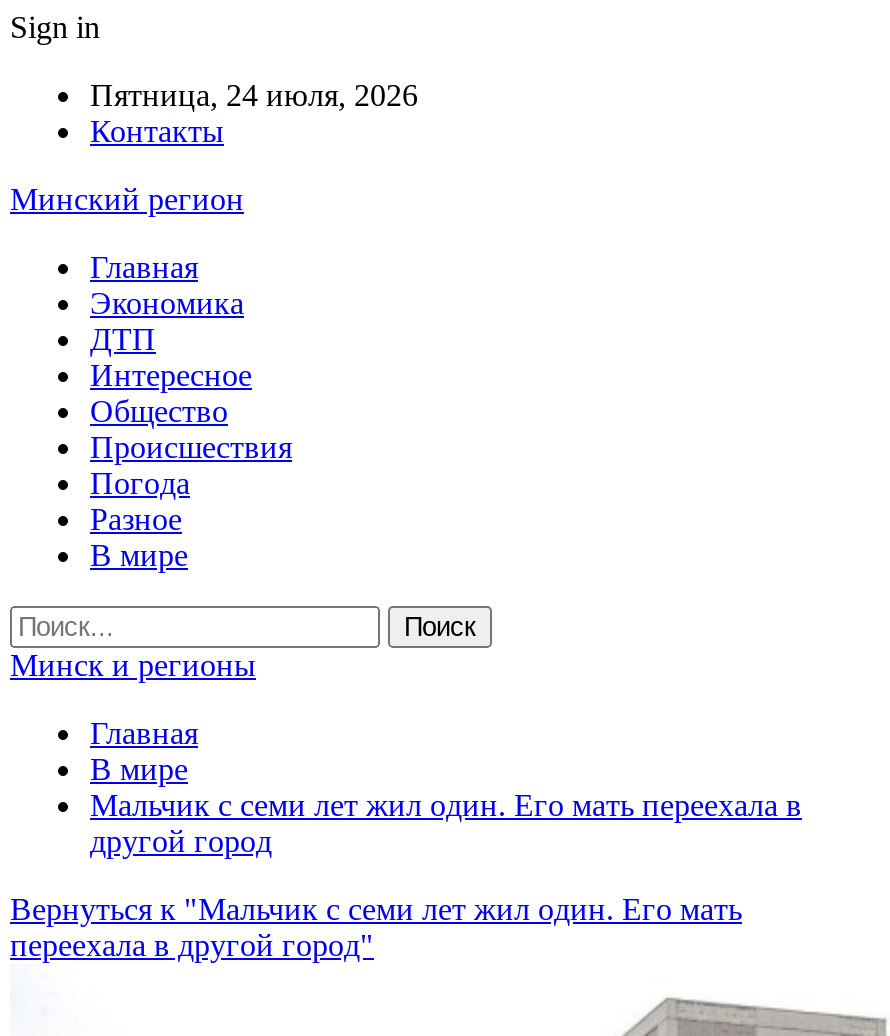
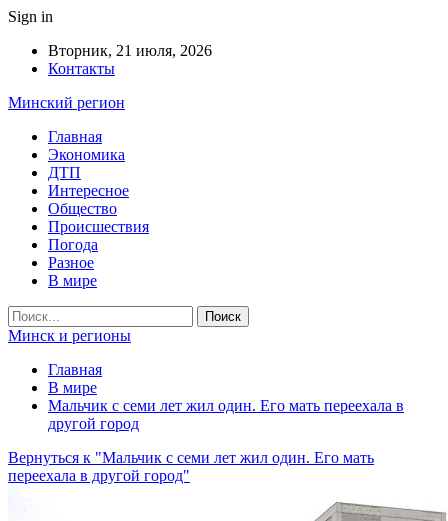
[90,78,418,112] Пятница, 24 июля, 2026 -> [48,42,212,59] Вторник, 21 июля, 2026

